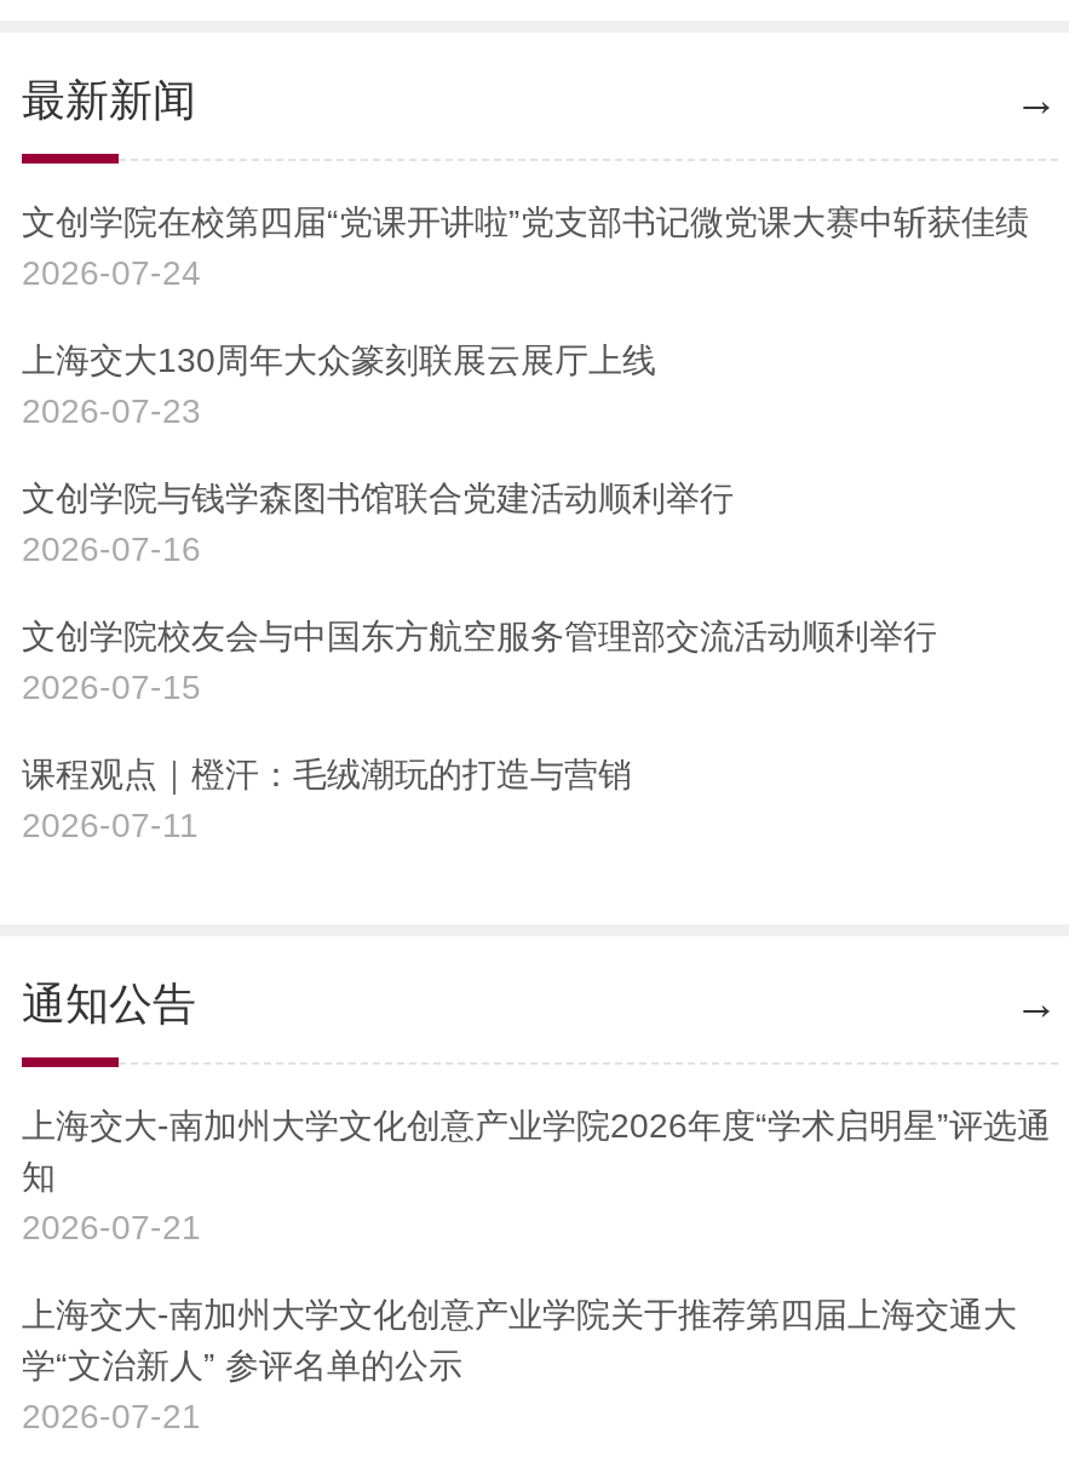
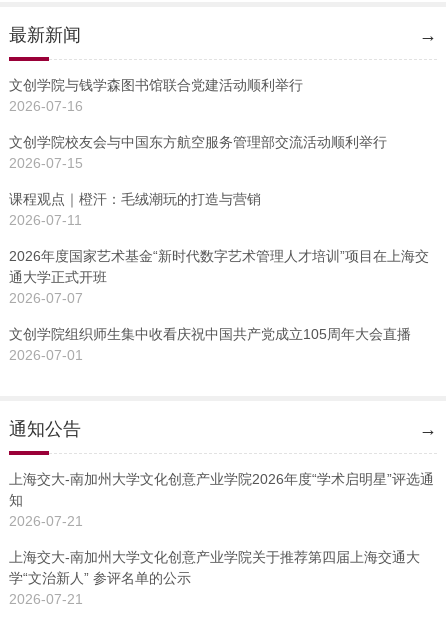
[22,202,1029,430] 文创学院在校第四届“党课开讲啦”党支部书记微党课大赛中斩获佳绩 | 2026-07-24 | 上海交大130周年大众篆刻联展云展厅上线 | 2026-07-23 -> none
moved [22,478,937,844] -> [9,77,387,228]: 文创学院与钱学森图书馆联合党建活动顺利举行 | 2026-07-16 | 文创学院校友会与中国东方航空服务管理部交流活动顺利举行 | 2026-07-15 | 课程观点｜橙汗：毛绒潮玩的打造与营销 | 2026-07-11
none -> [9,248,429,363] 2026年度国家艺术基金“新时代数字艺术管理人才培训”项目在上海交 | 通大学正式开班 | 2026-07-07 | 文创学院组织师生集中收看庆祝中国共产党成立105周年大会直播 | 2026-07-01

